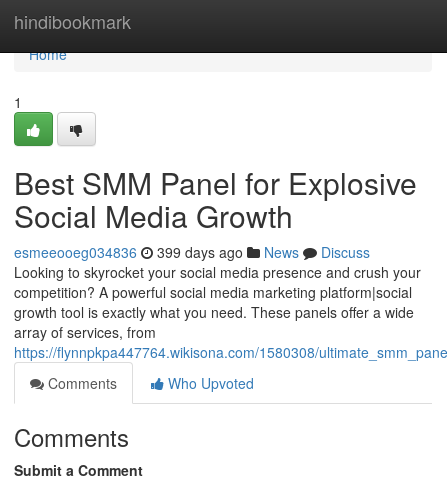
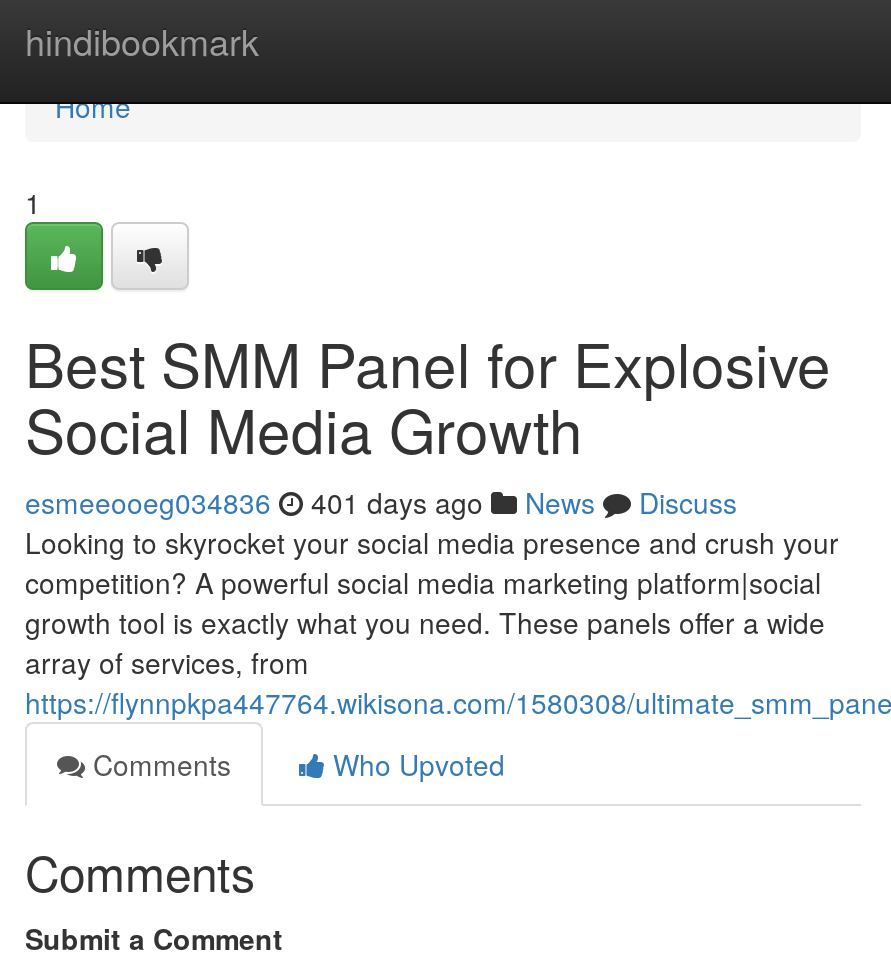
[14,242,370,262] esmeeooeg034836 399 days ago News Discuss -> [25,482,737,522] esmeeooeg034836 401 days ago News Discuss

